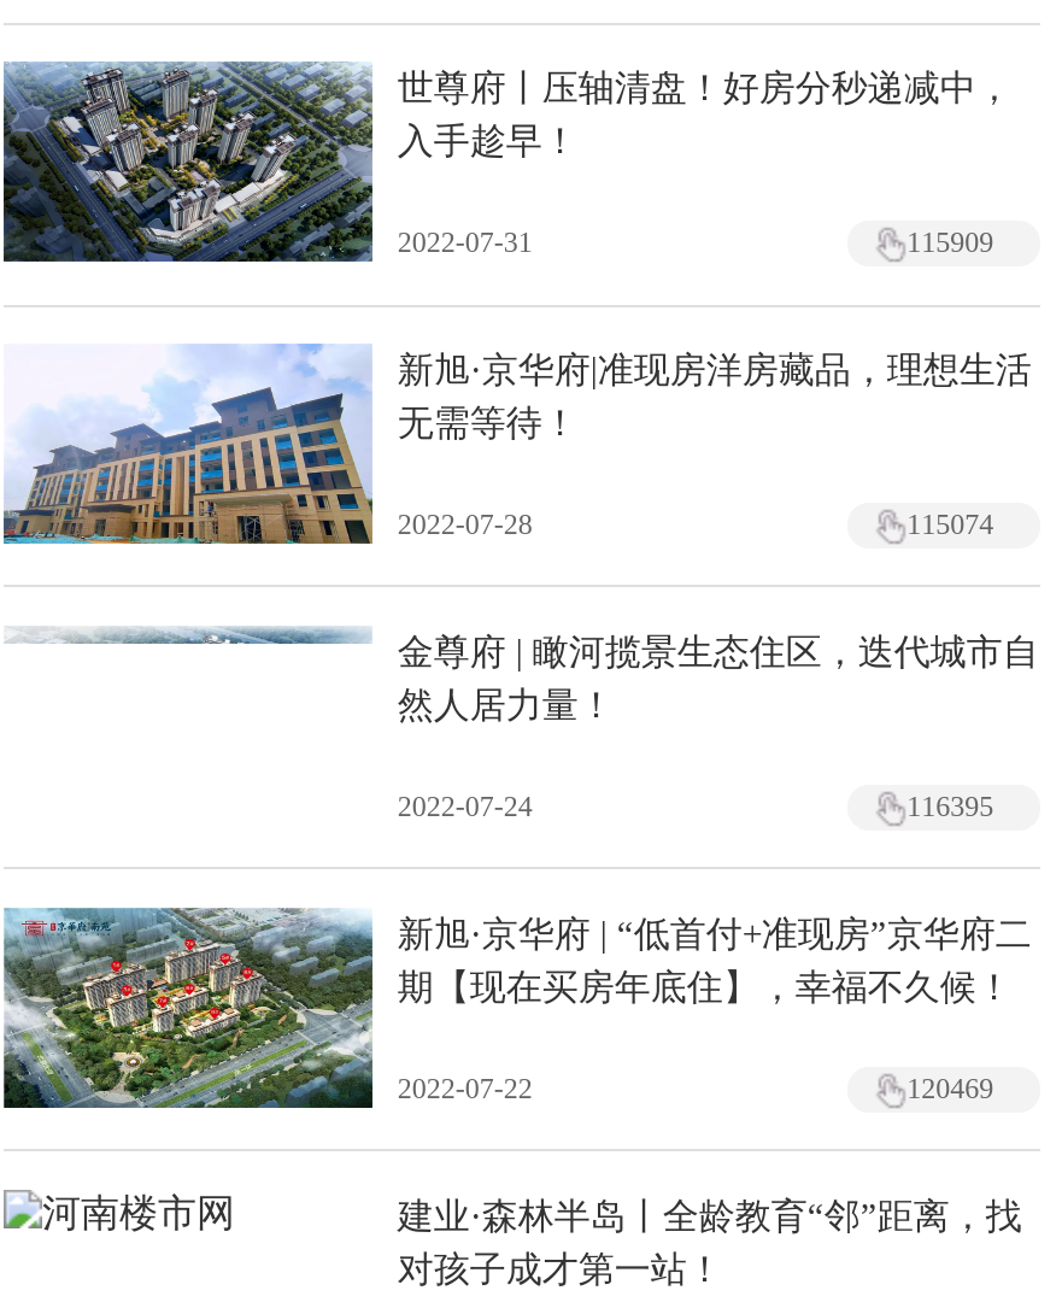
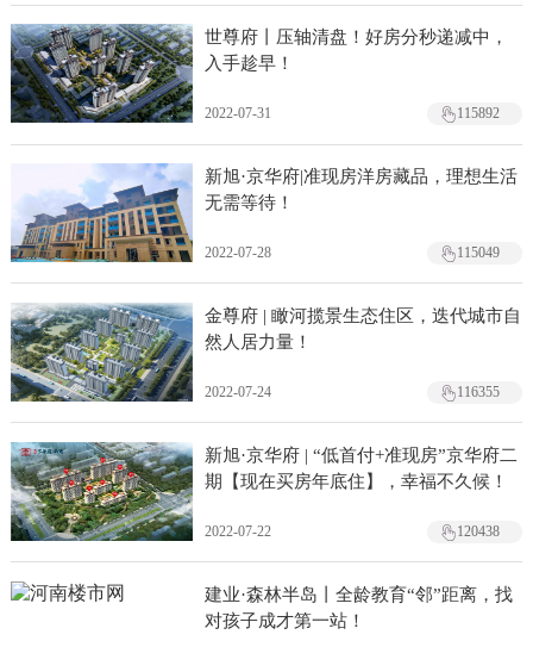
[907,225,994,258] 115909 -> [456,104,499,121] 115892
[907,507,994,540] 115074 -> [456,244,499,260] 115049
none -> [10,310,194,403] [image]
[907,789,994,822] 116395 -> [456,383,499,400] 116355
[907,1071,994,1104] 120469 -> [456,522,499,539] 120438

